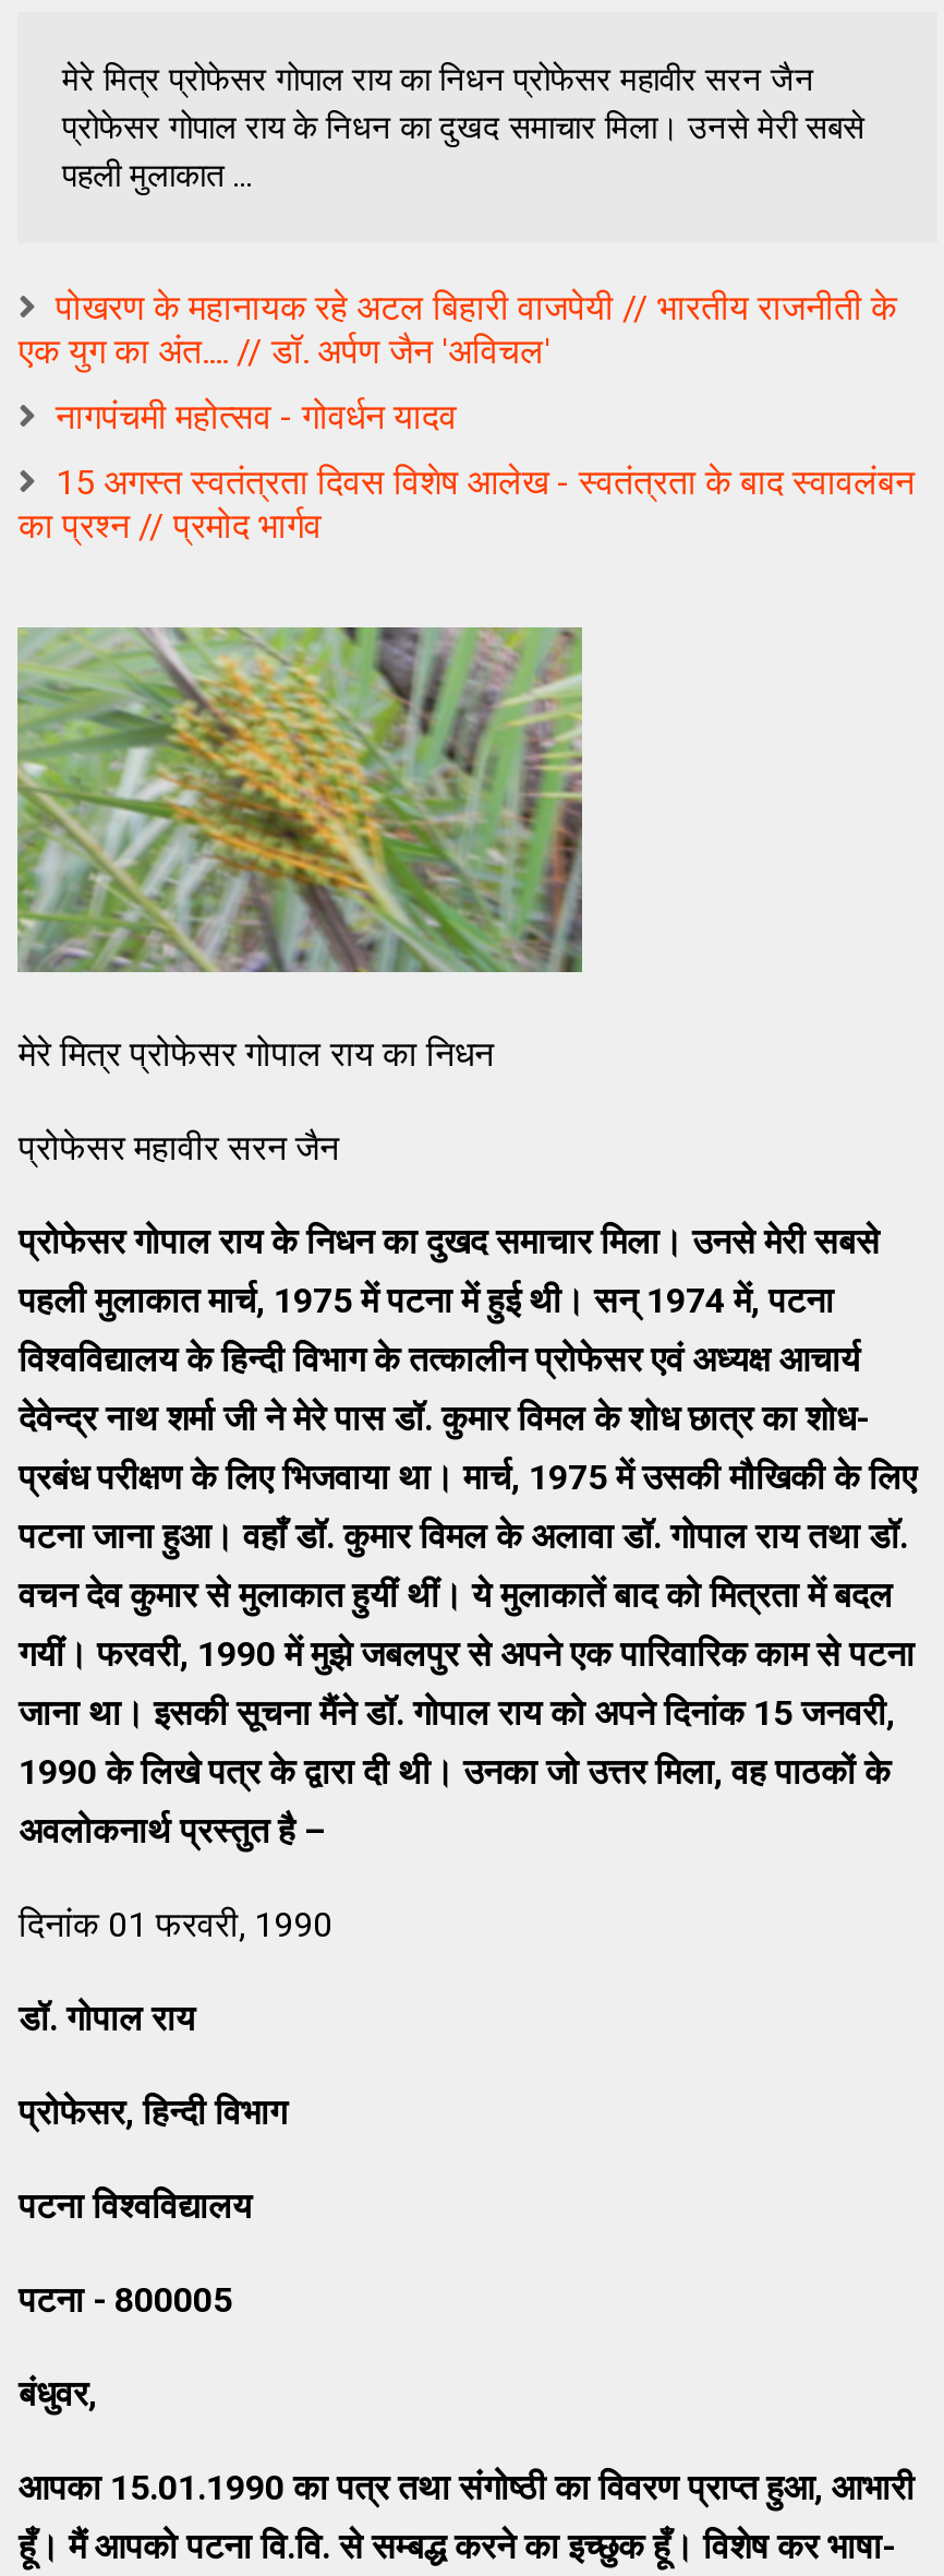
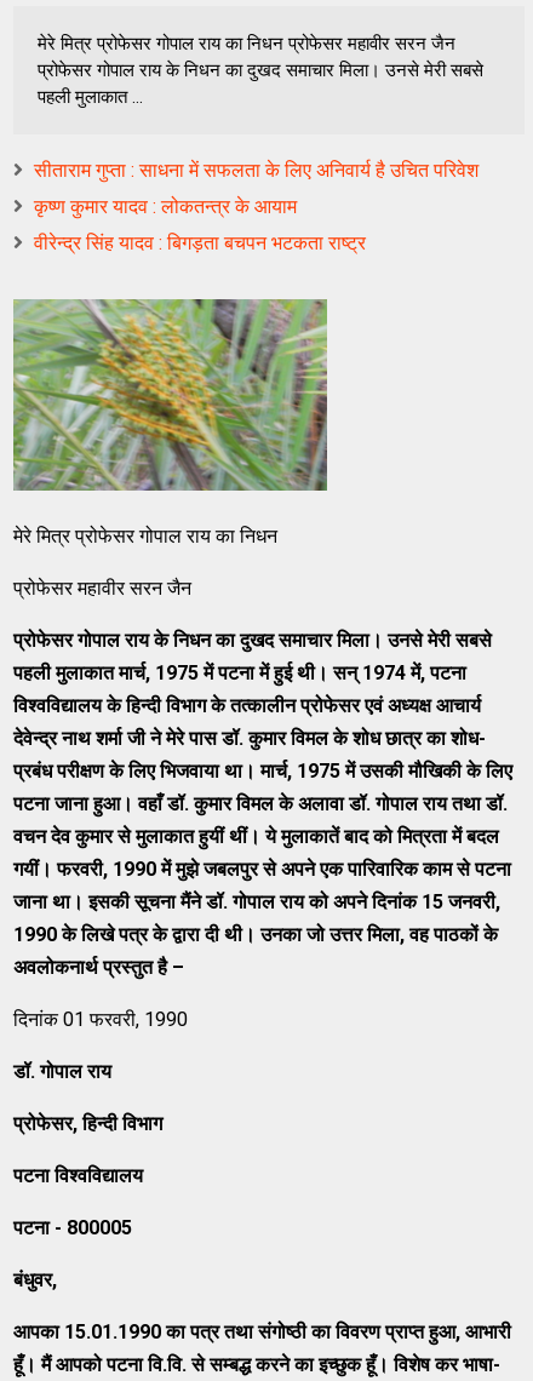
[18,287,897,372] पोखरण के महानायक रहे अटल बिहारी वाजपेयी // भारतीय राजनीती के | एक युग का अंत.... // डॉ. अर्पण जैन 'अविचल' -> [34,159,479,182] सीताराम गुप्ता : साधना में सफलता के लिए अनिवार्य है उचित परिवेश
[55,396,457,437] नागपंचमी महोत्सव - गोवर्धन यादव -> [34,195,297,218] कृष्ण कुमार यादव : लोकतन्त्र के आयाम
[18,461,914,546] 15 अगस्त स्वतंत्रता दिवस विशेष आलेख - स्वतंत्रता के बाद स्वावलंबन | का प्रश्न // प्रमोद भार्गव -> [34,231,366,254] वीरेन्द्र सिंह यादव : बिगड़ता बचपन भटकता राष्ट्र

